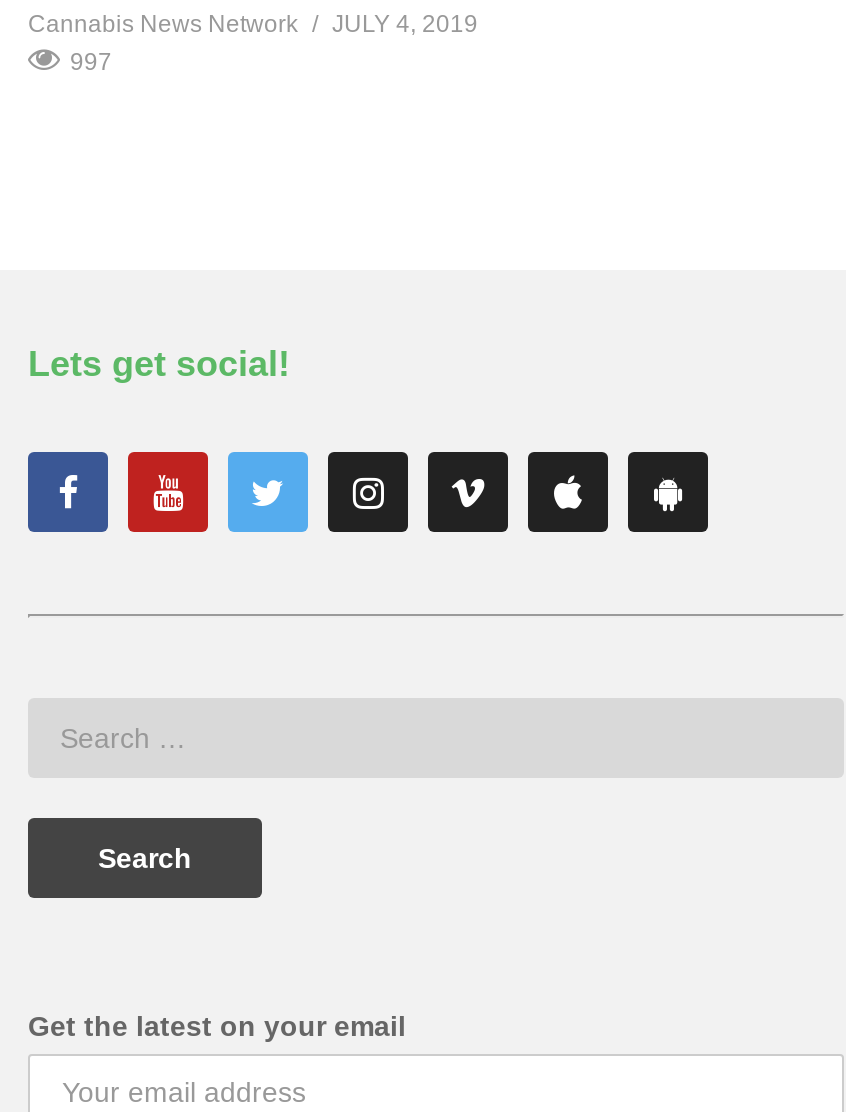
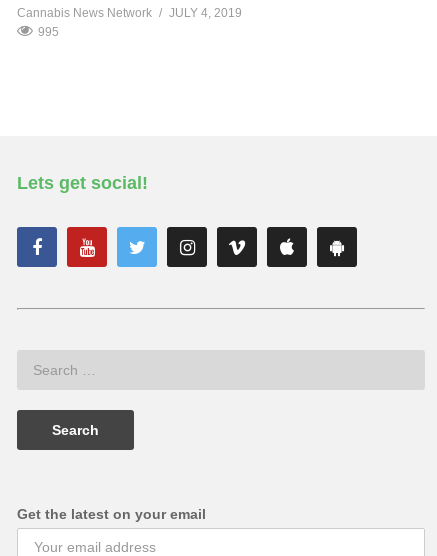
[70,47,112,75] 997 -> [38,24,59,38] 995

